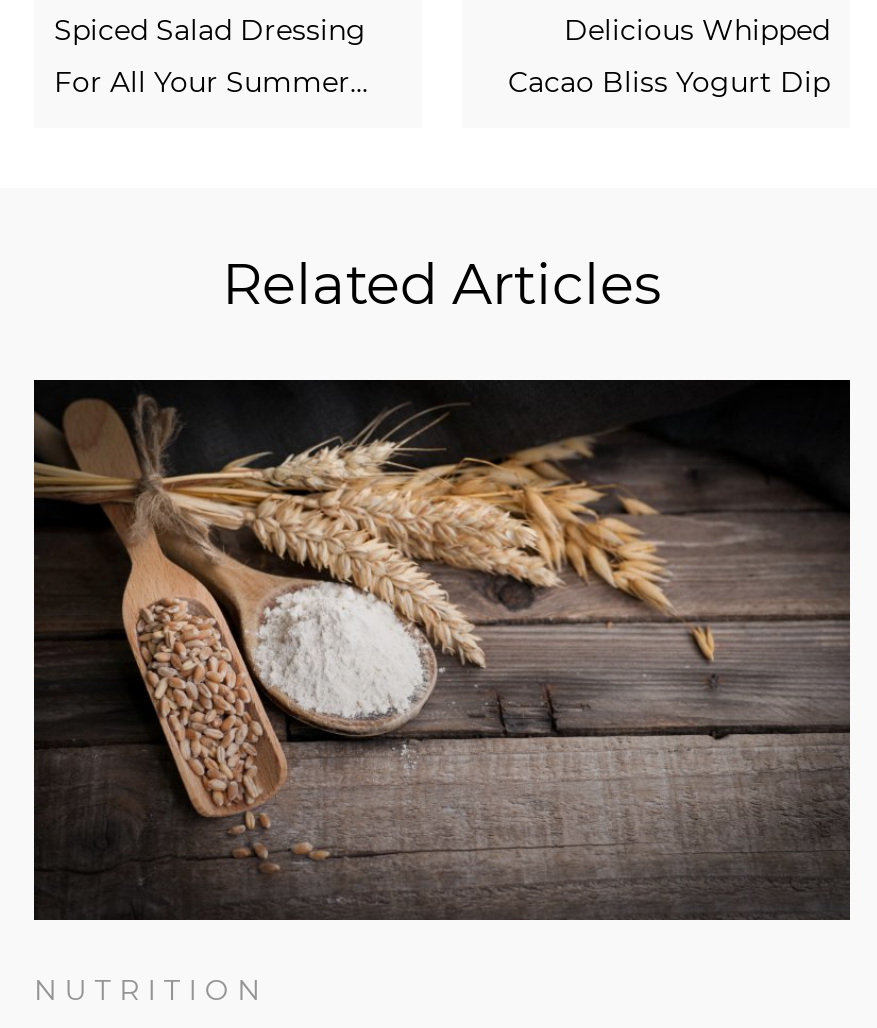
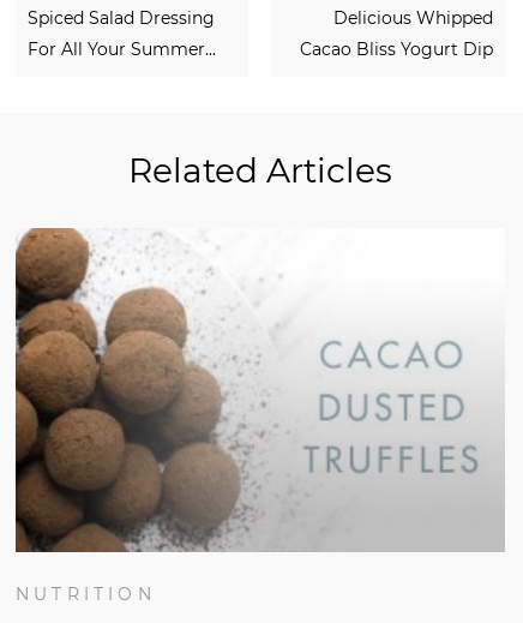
[32,378,852,920] [image] -> [14,227,505,552] [image]

